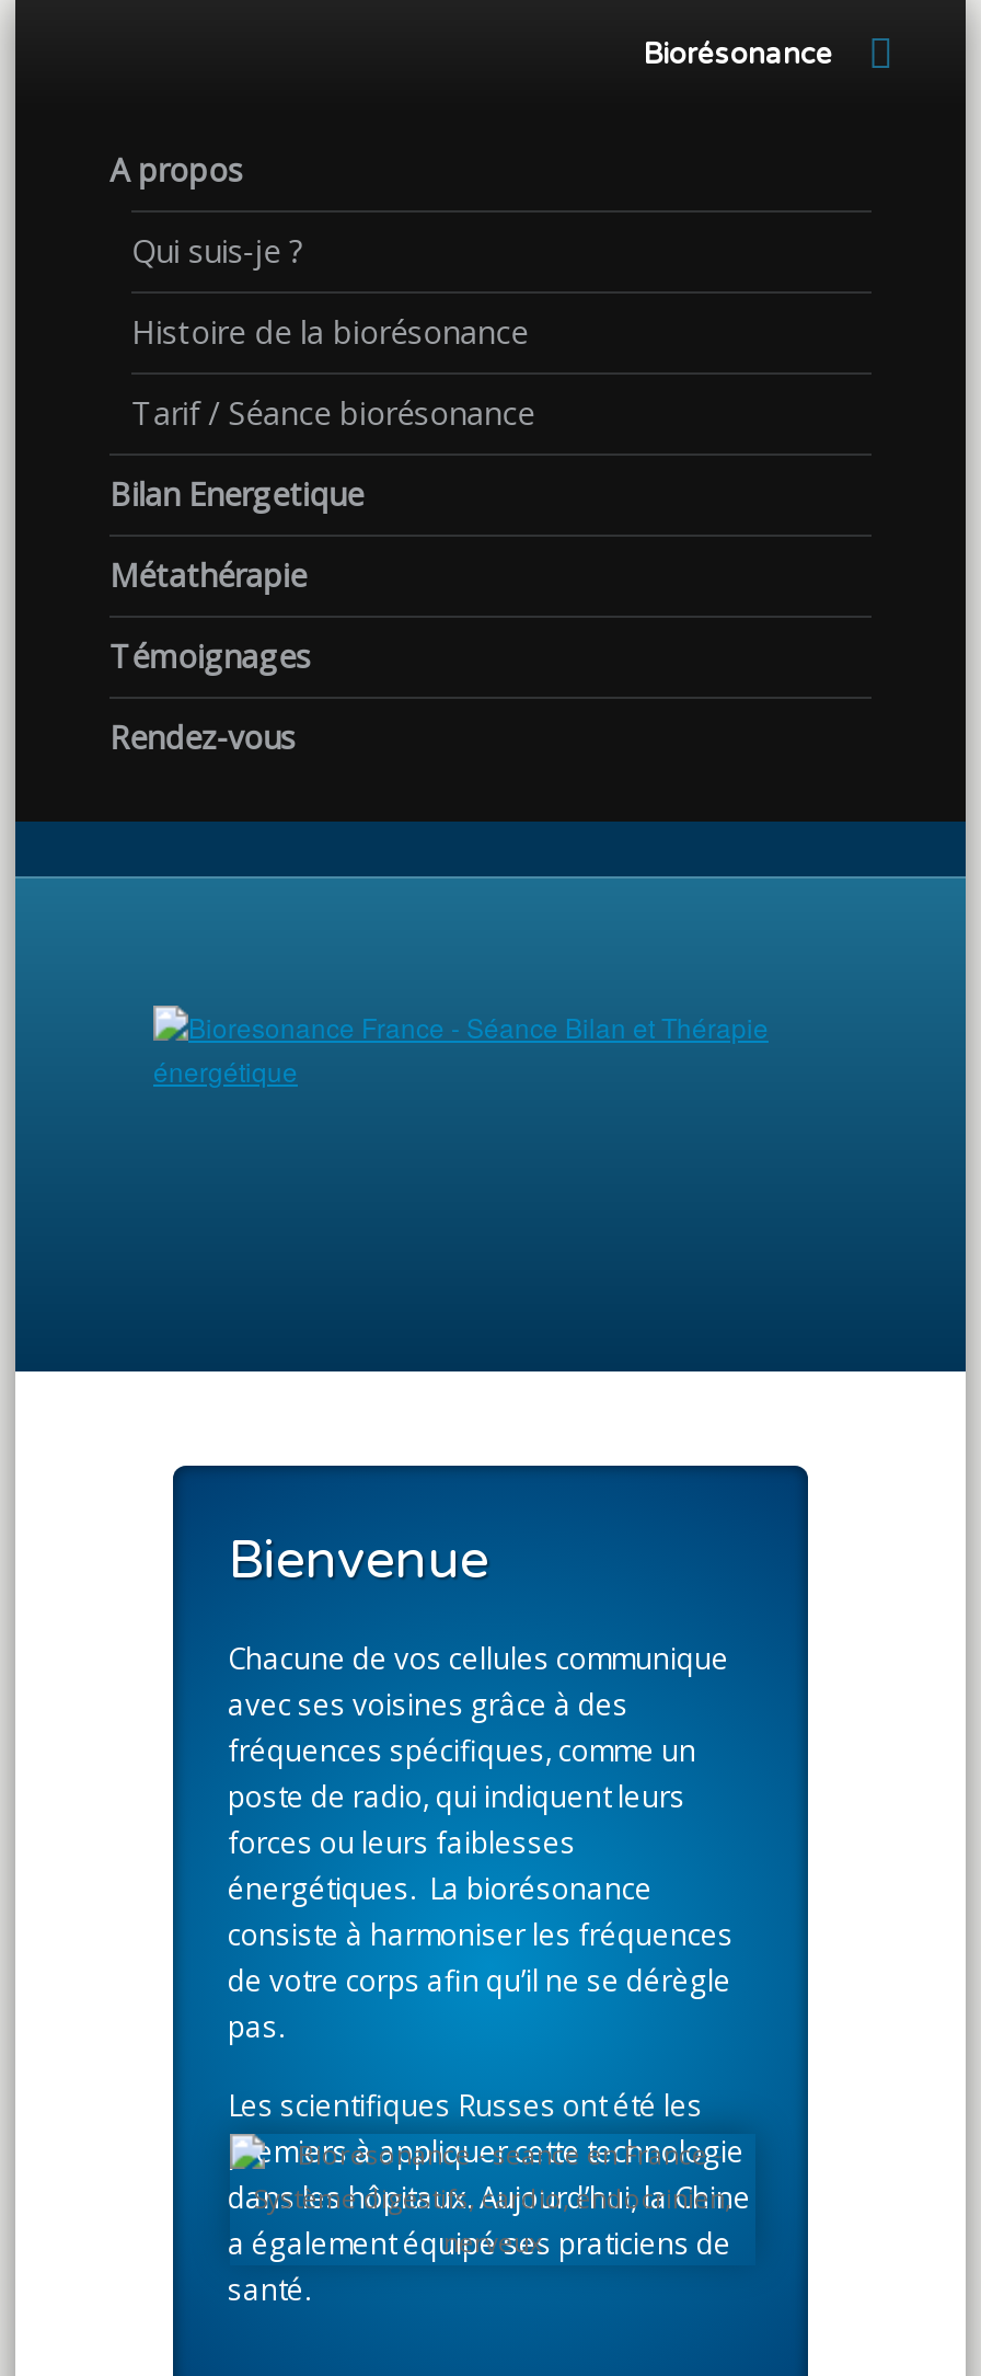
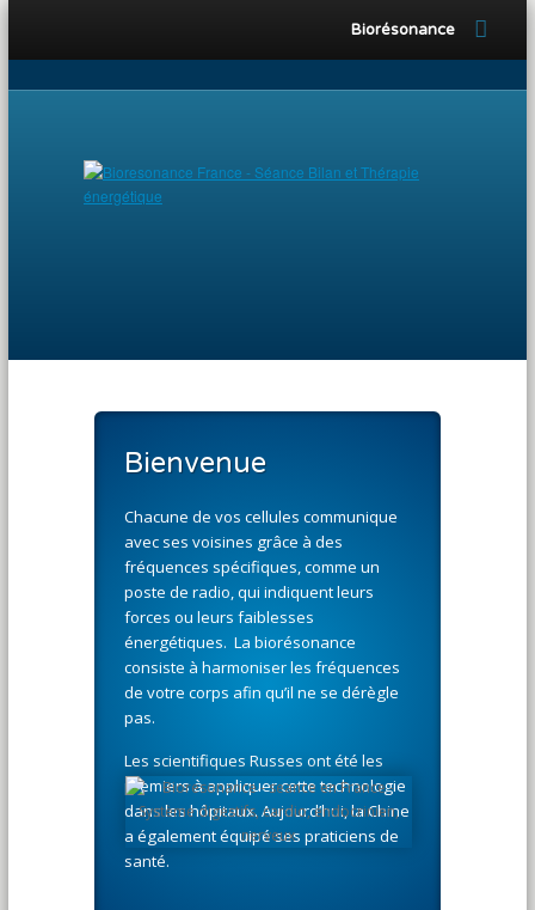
[110,149,535,758] A propos | Qui suis-je ? | Histoire de la biorésonance | Tarif / Séance biorésonance | Bilan Energetique | Métathérapie | Témoignages | Rendez-vous -> none

